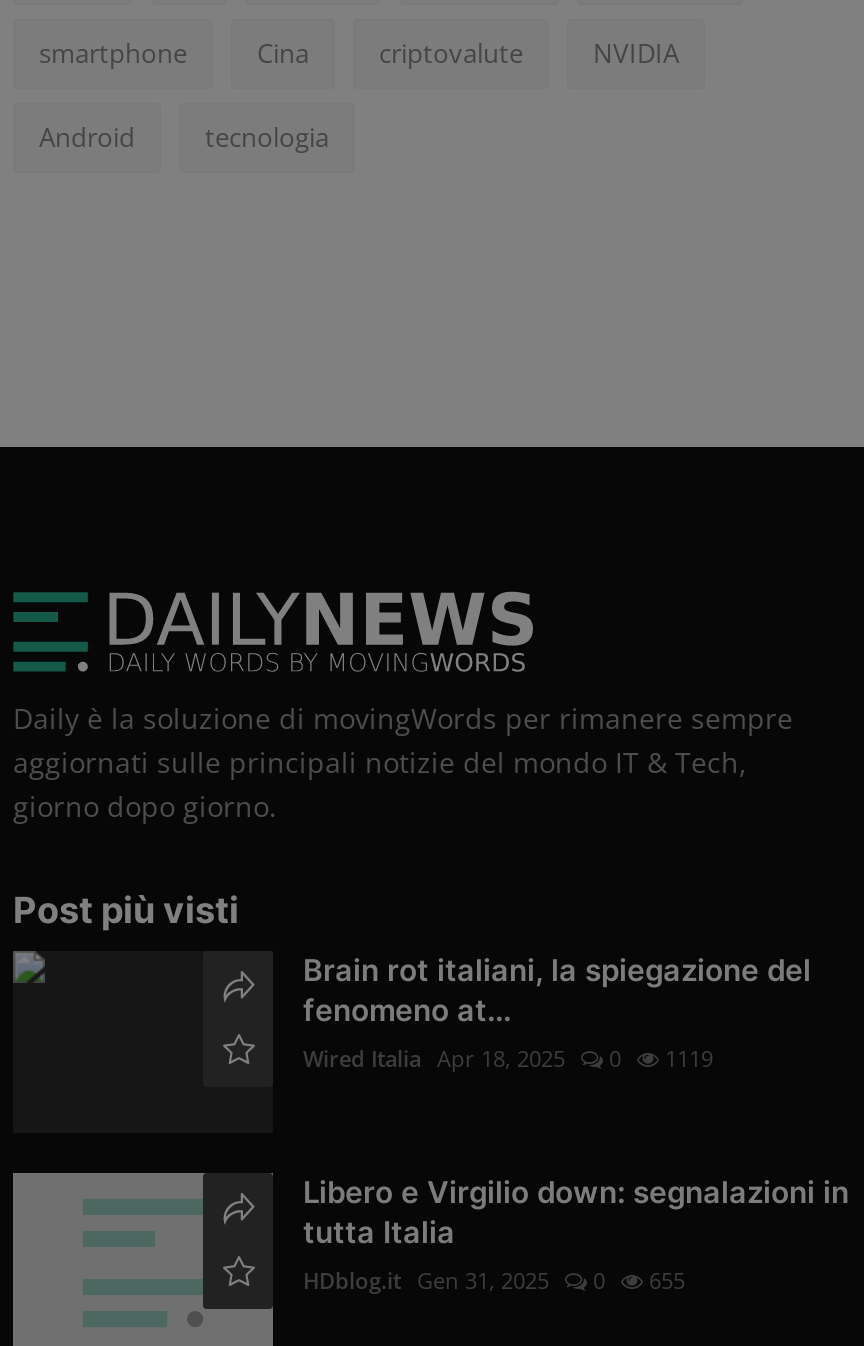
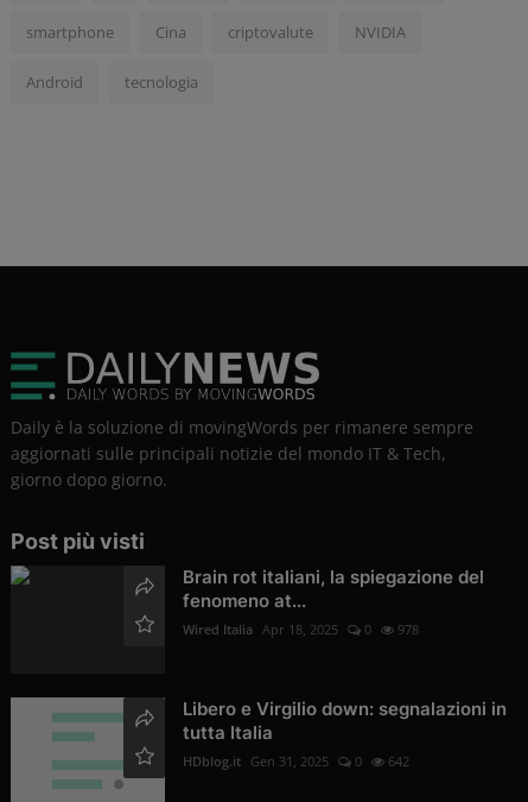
[303,1042,713,1072] Wired Italia Apr 18, 2025 0 1119 -> [183,620,419,638] Wired Italia Apr 18, 2025 0 978
[303,1264,685,1294] HDblog.it Gen 31, 2025 0 655 -> [183,752,409,769] HDblog.it Gen 31, 2025 0 642

